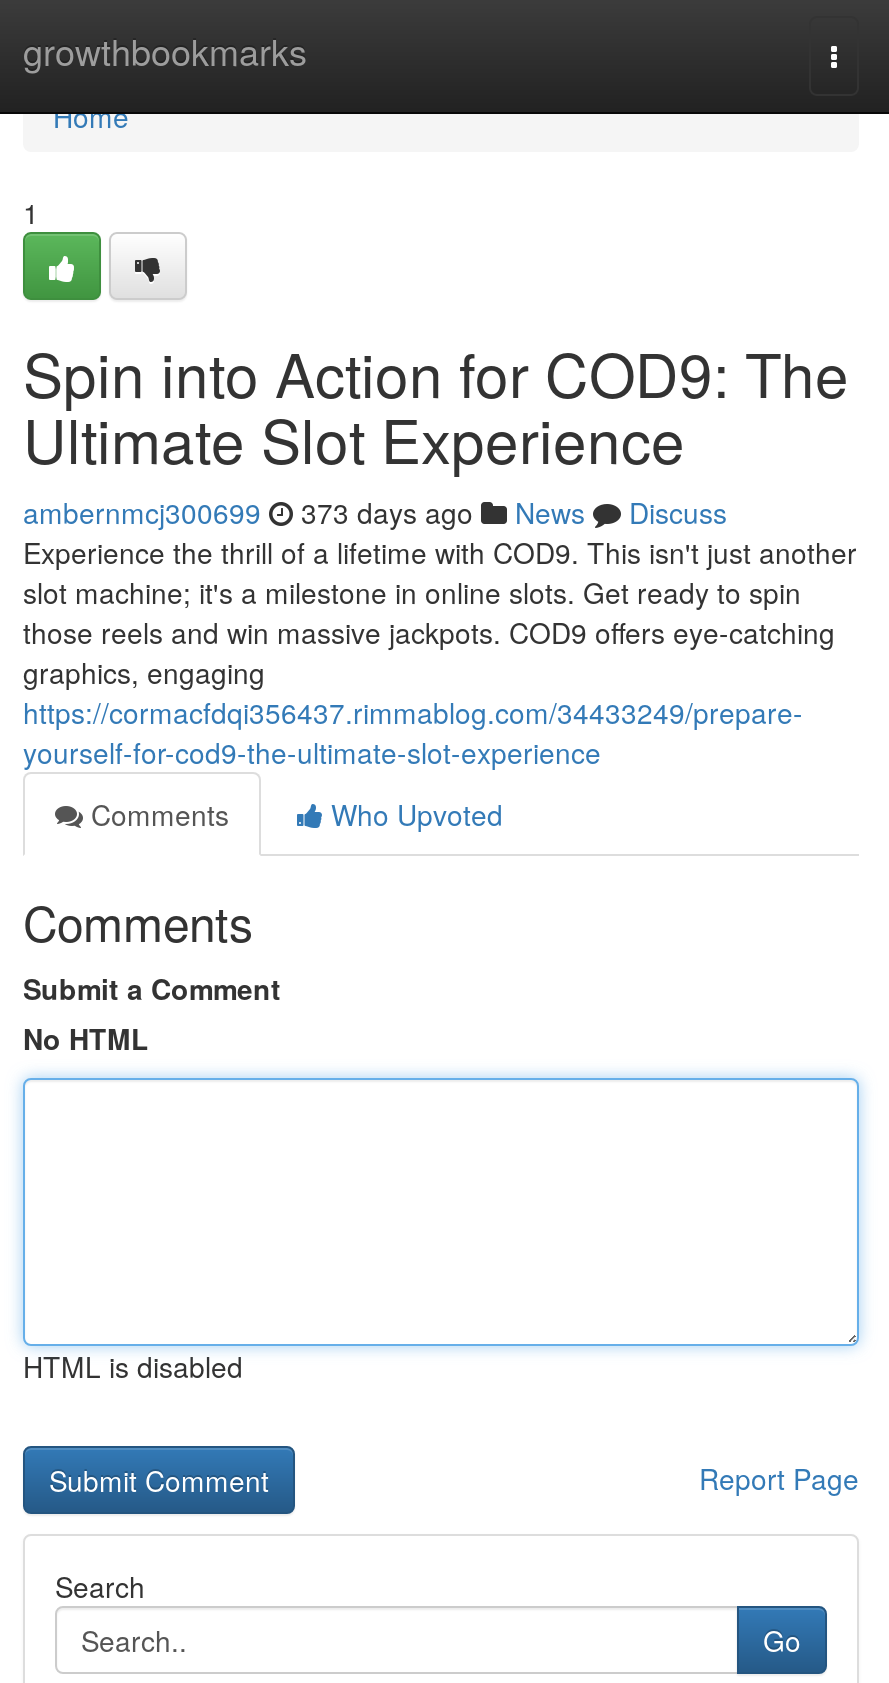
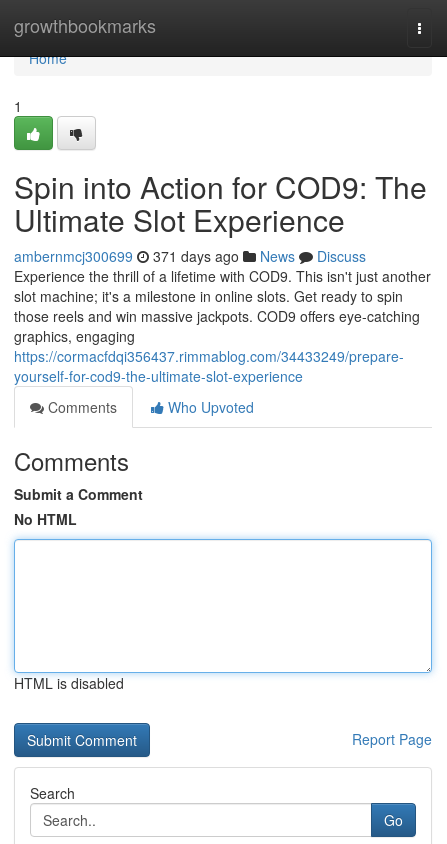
[23,492,727,532] ambernmcj300699 373 days ago News Discuss -> [14,246,366,266] ambernmcj300699 371 days ago News Discuss

